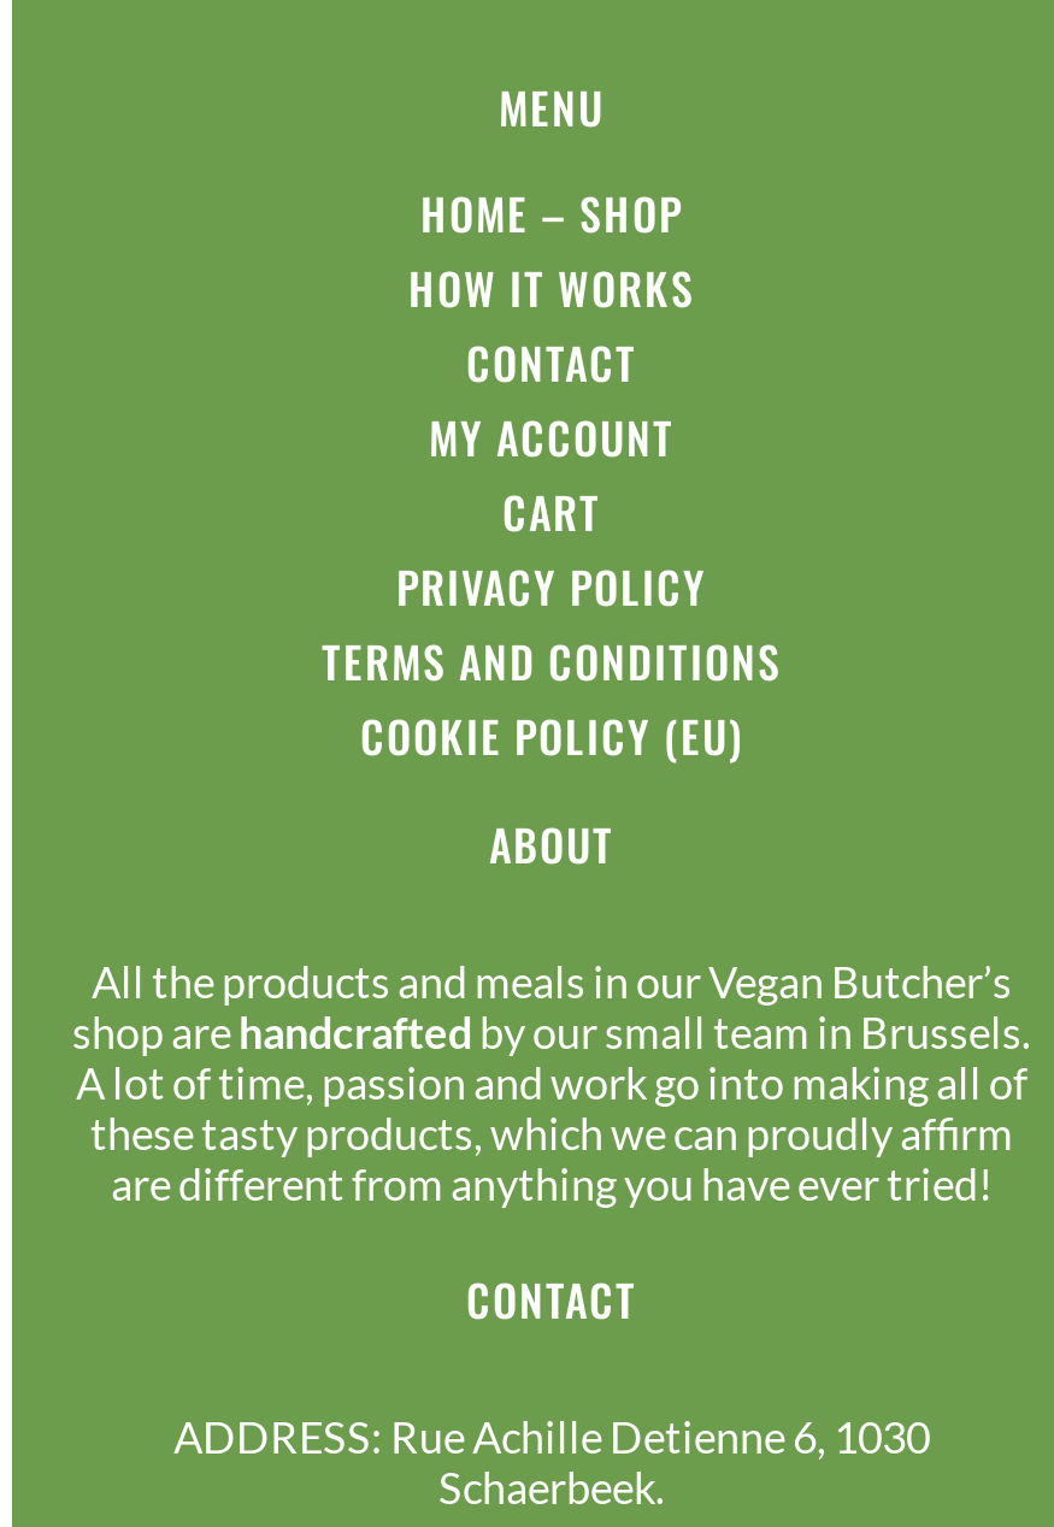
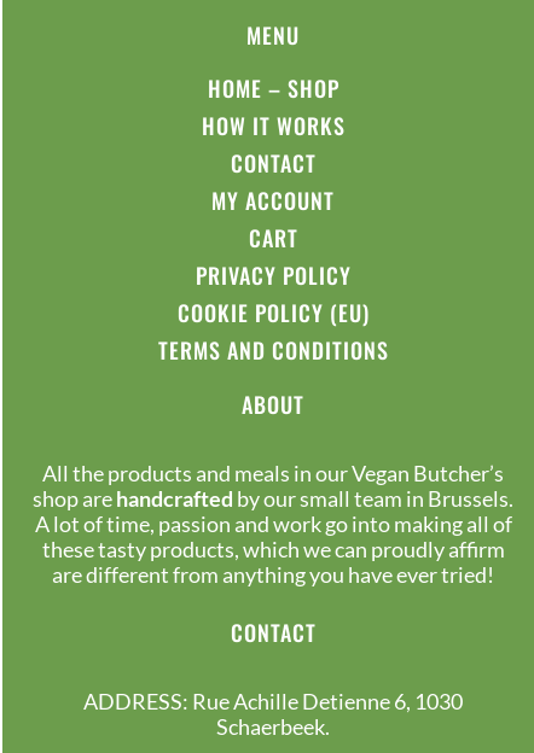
moved [322,630,782,693] -> [158,335,388,366]: TERMS AND CONDITIONS
moved [360,705,743,768] -> [177,297,369,328]: COOKIE POLICY (EU)

